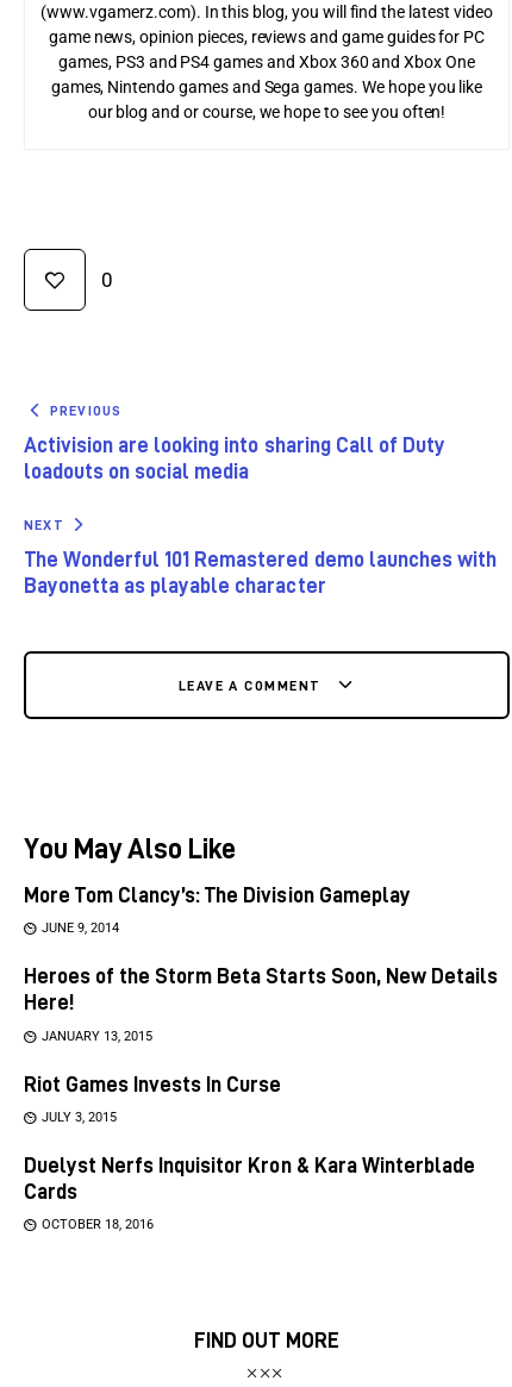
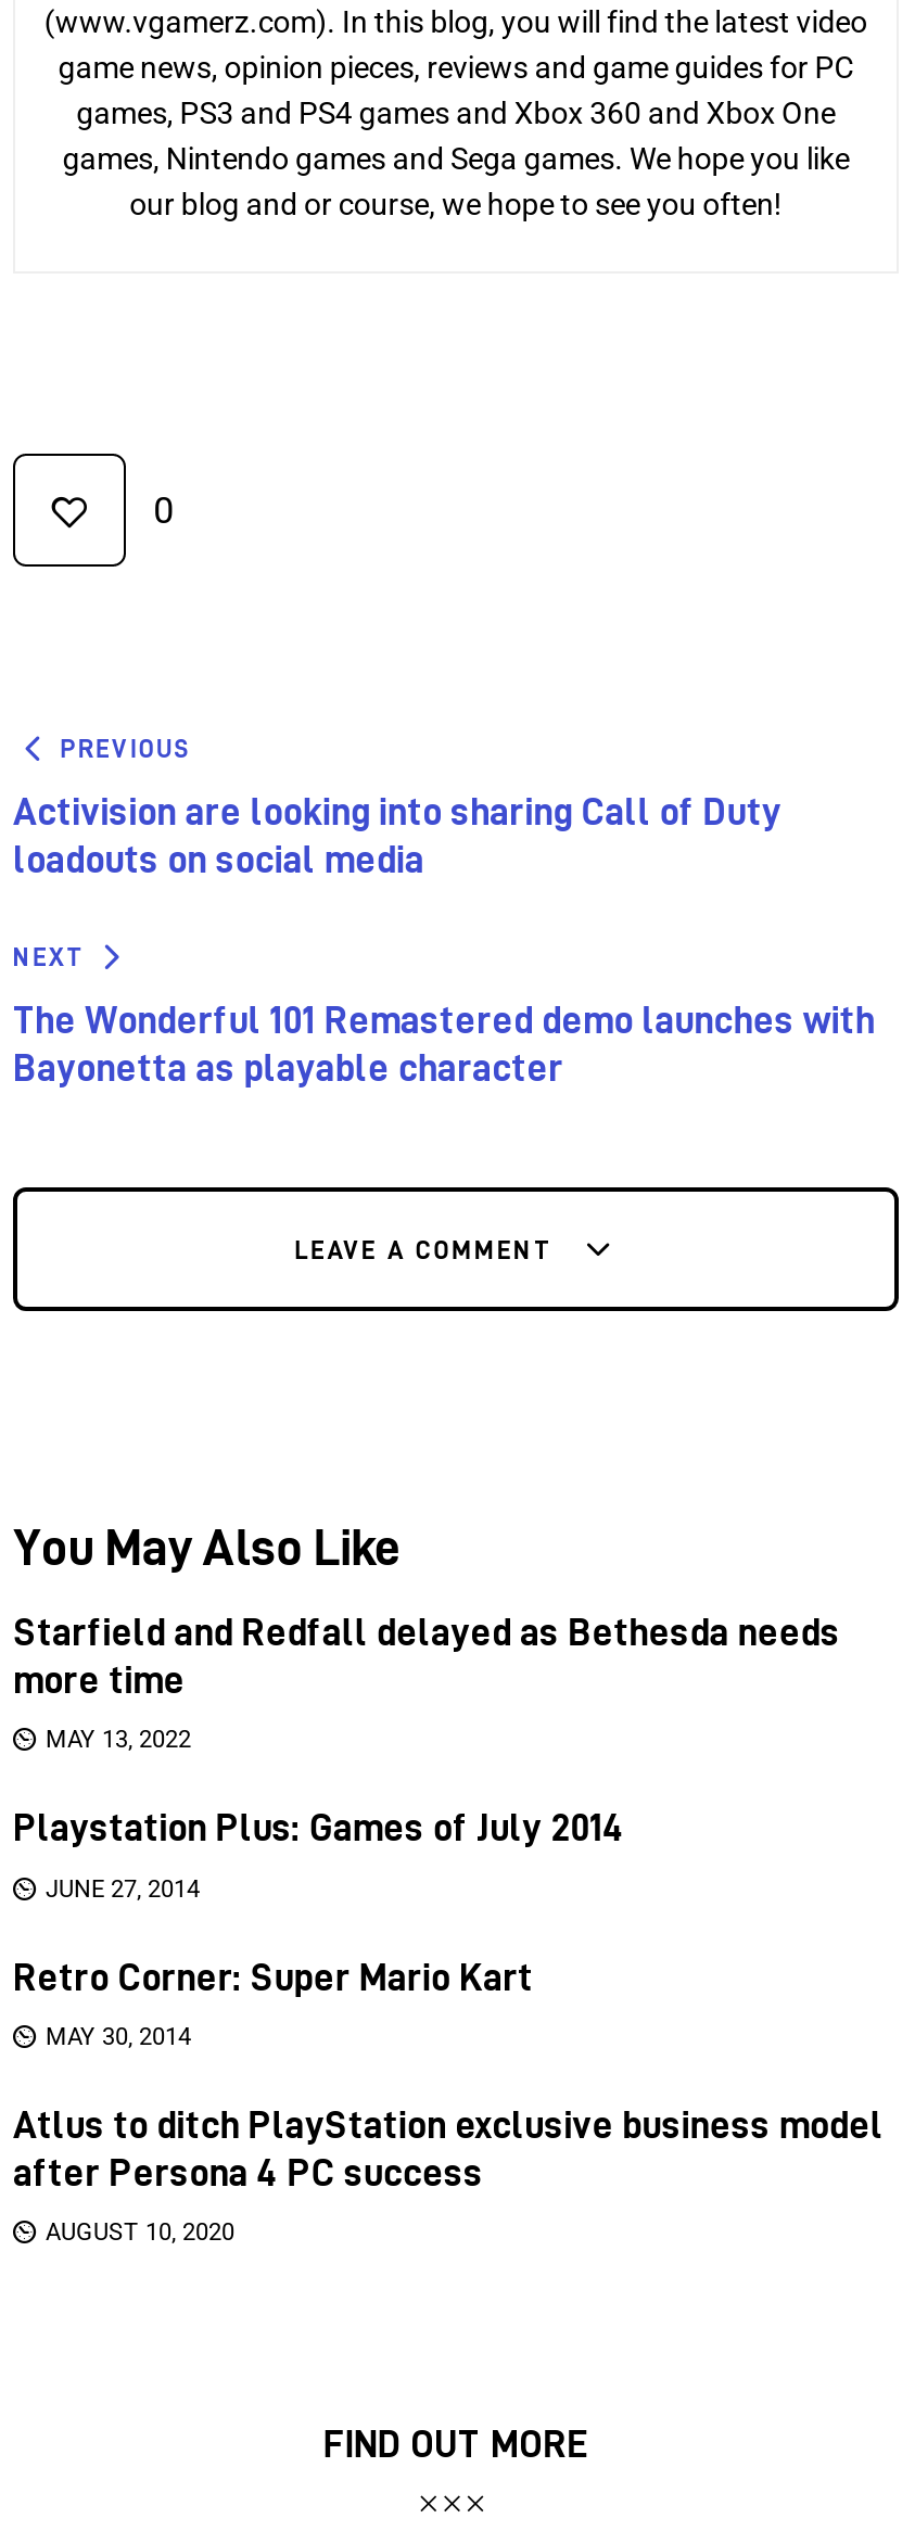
[24,883,410,906] More Tom Clancy’s: The Division Gameplay -> [13,1611,840,1700] Starfield and Redfall delayed as Bethesda needs | more time
[42,921,119,936] JUNE 9, 2014 -> [46,1726,191,1755] MAY 13, 2022
[24,965,498,1014] Heroes of the Storm Beta Starts Soon, New Details | Here! -> [13,1807,625,1848] Playstation Plus: Games of July 2014
[42,1028,152,1044] JANUARY 13, 2015 -> [46,1875,200,1903] JUNE 27, 2014
[24,1072,282,1095] Riot Games Invests In Curse -> [13,1955,533,1996] Retro Corner: Super Mario Kart
[42,1110,117,1125] JULY 3, 2015 -> [46,2023,191,2051] MAY 30, 2014
[24,1154,475,1202] Duelyst Nerfs Inquisitor Kron & Kara Winterblade | Cards -> [13,2103,883,2192] Atlus to ditch PlayStation exclusive business model | after Persona 4 PC success
[42,1217,154,1233] OCTOBER 18, 2016 -> [46,2219,234,2248] AUGUST 10, 2020

